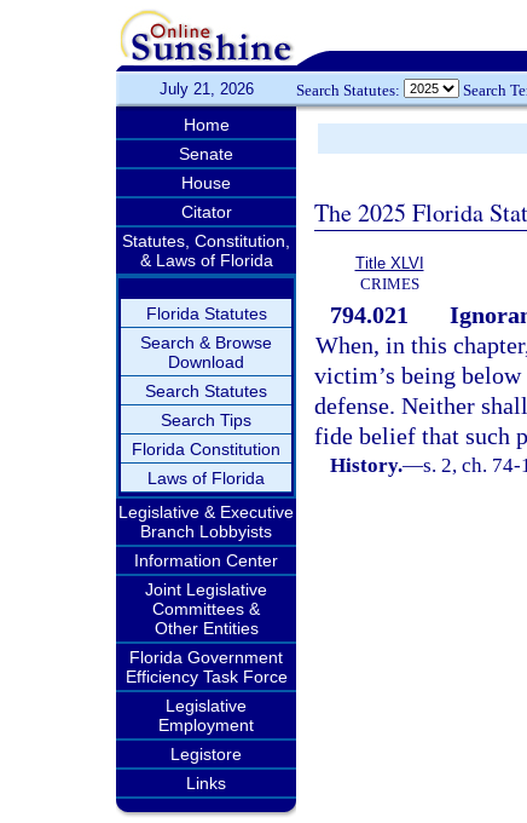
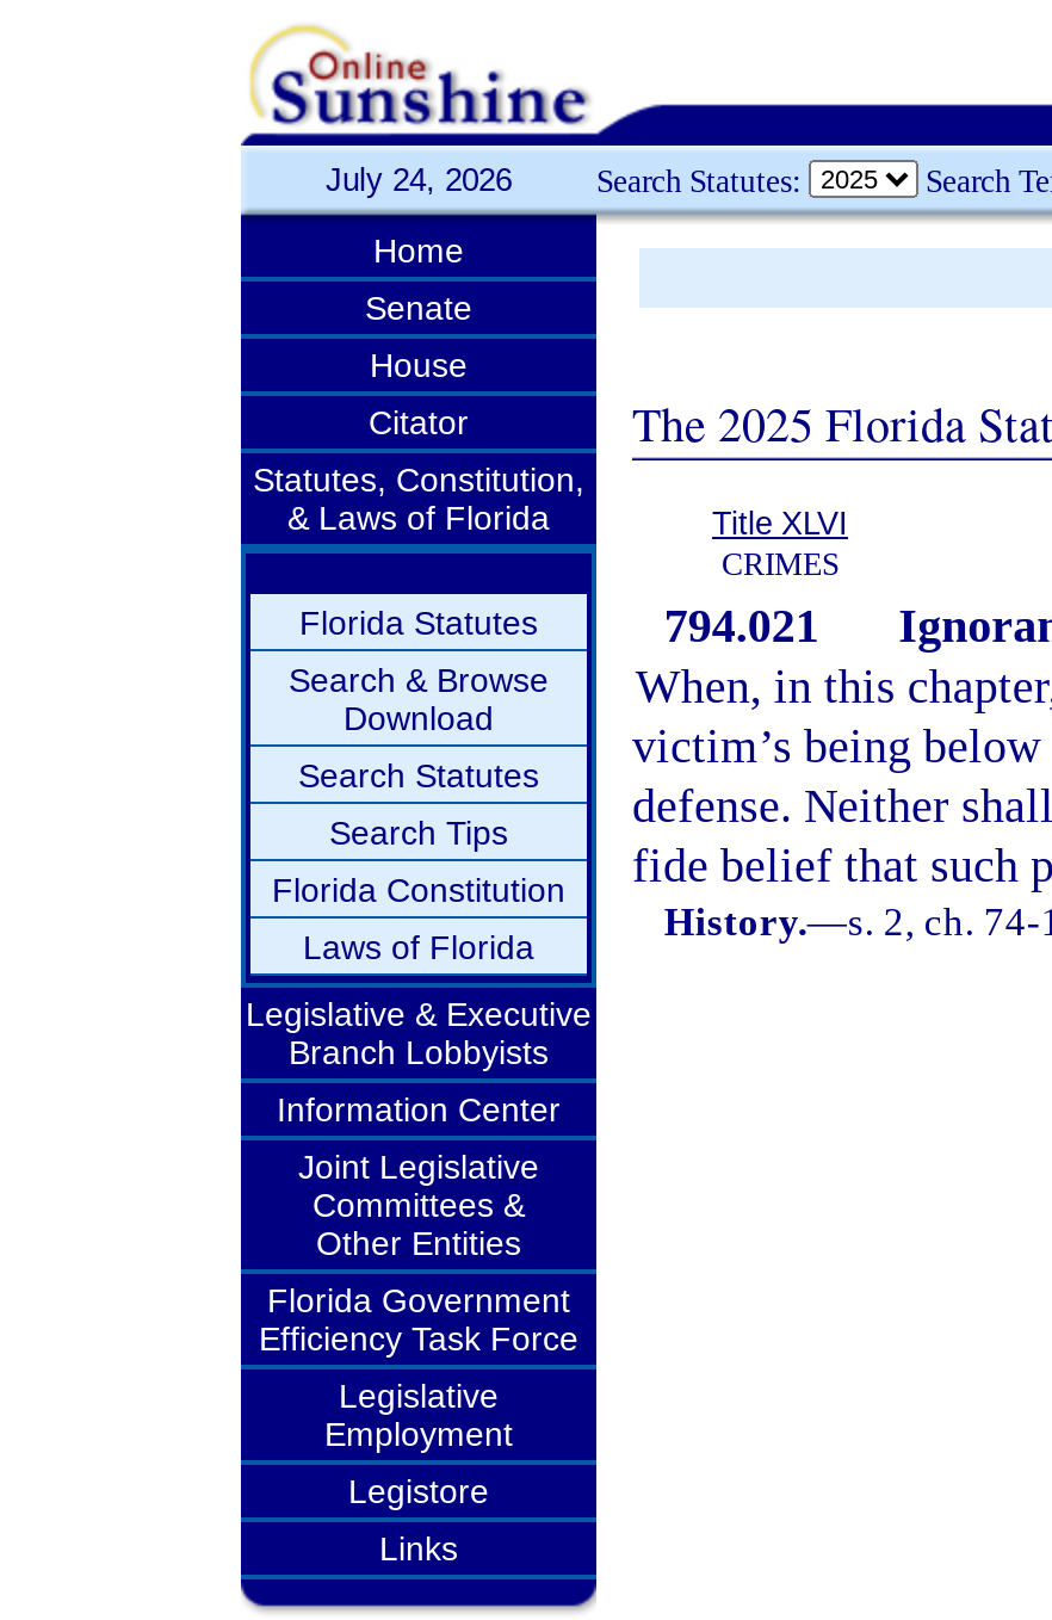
[159,80,253,98] July 21, 2026 -> [326,162,512,198] July 24, 2026

